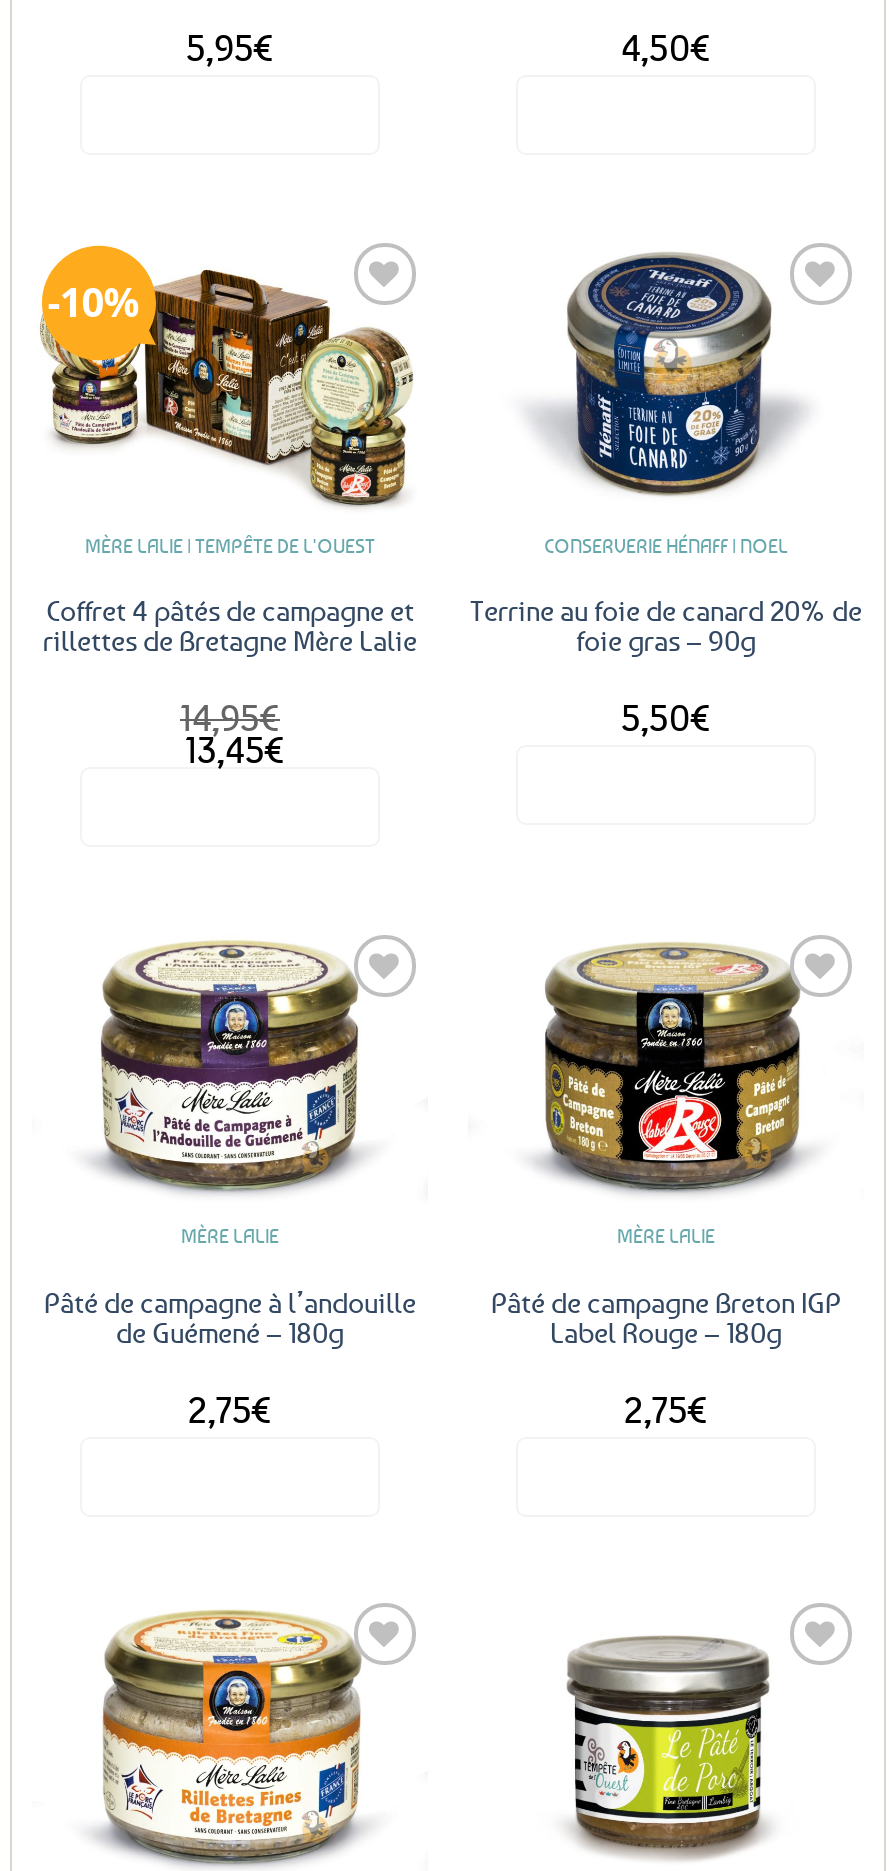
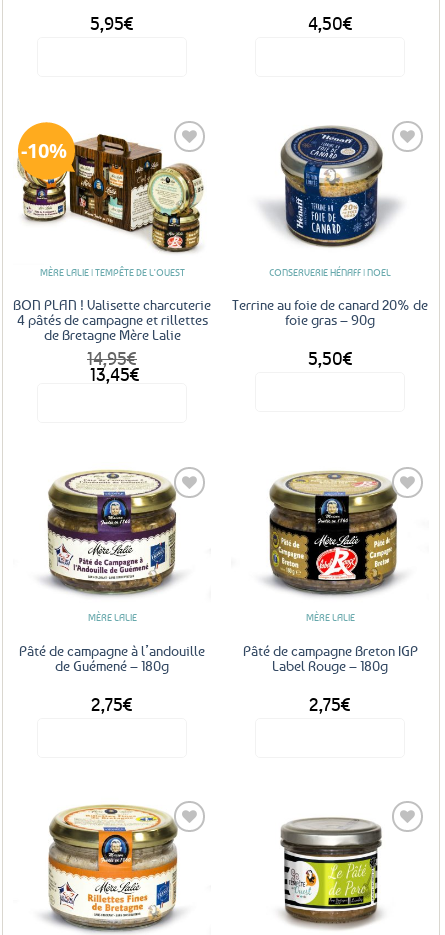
[43,593,417,657] Coffret 4 pâtés de campagne et | rillettes de Bretagne Mère Lalie -> [13,296,211,343] BON PLAN ! Valisette charcuterie | 4 pâtés de campagne et rillettes | de Bretagne Mère Lalie

